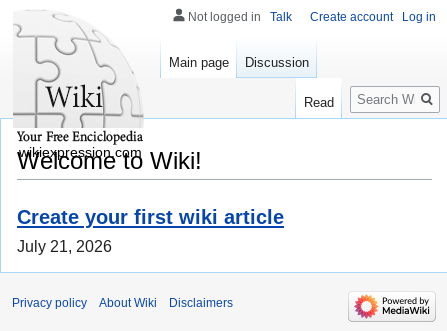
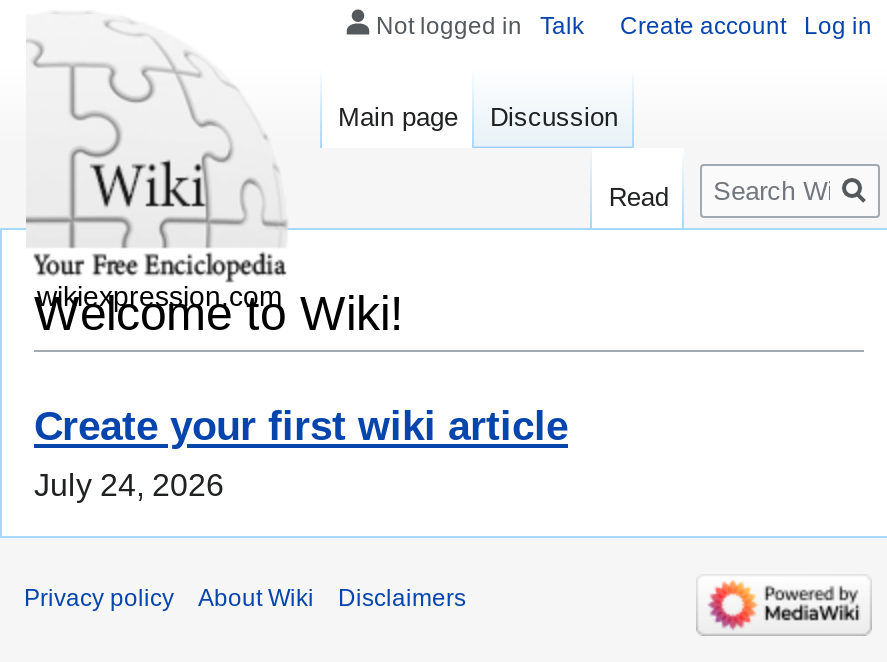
[17,238,112,255] July 21, 2026 -> [34,469,224,503] July 24, 2026

